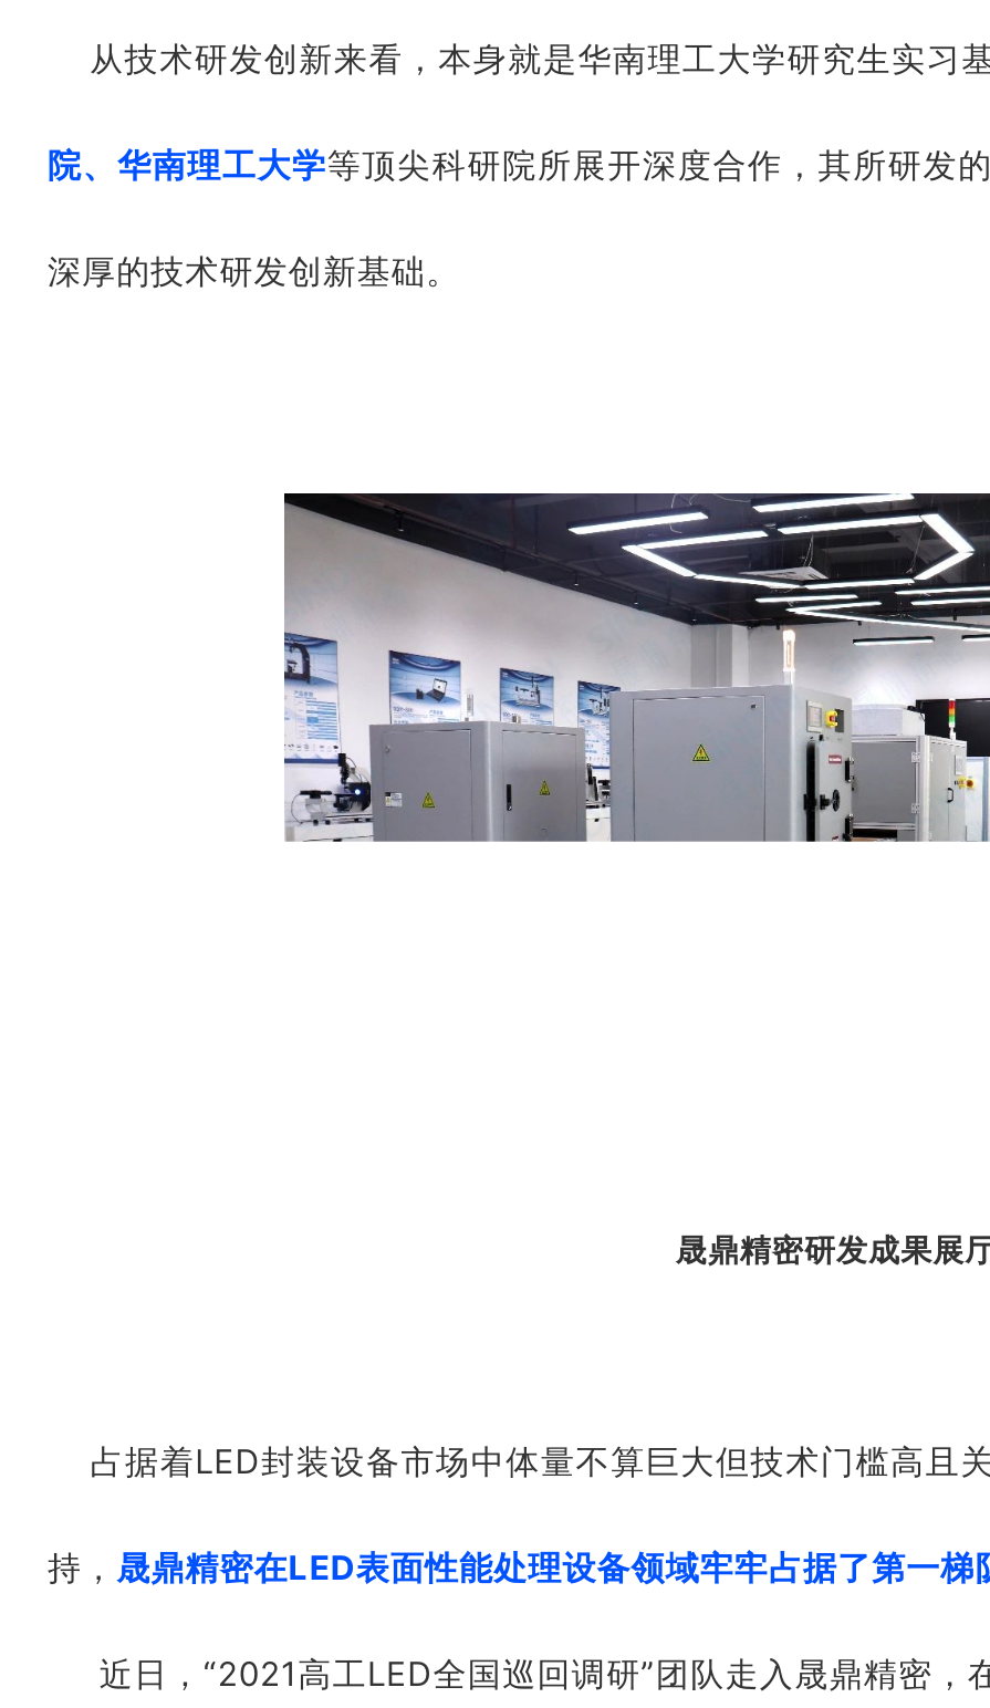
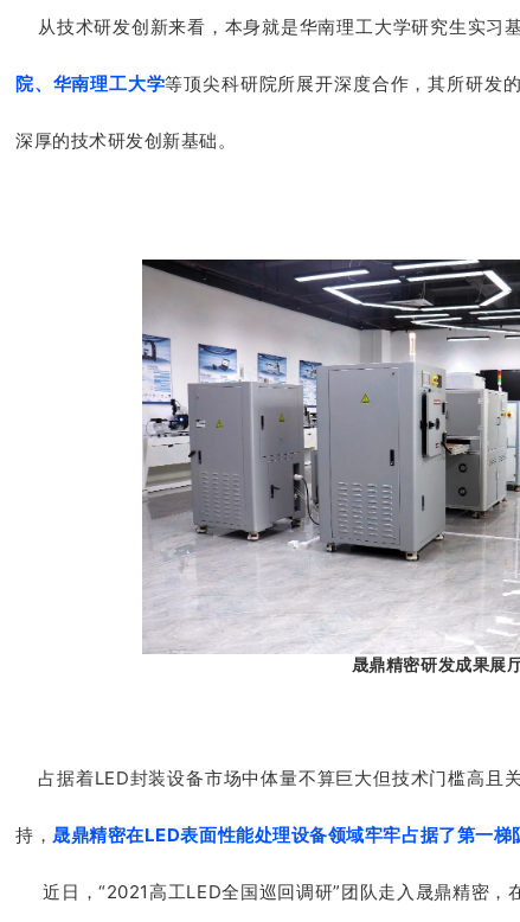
none -> [141,444,516,654] [image]

